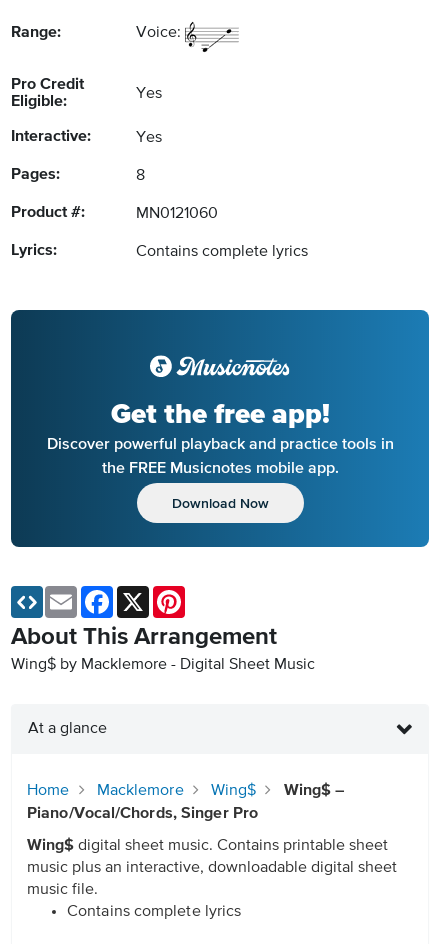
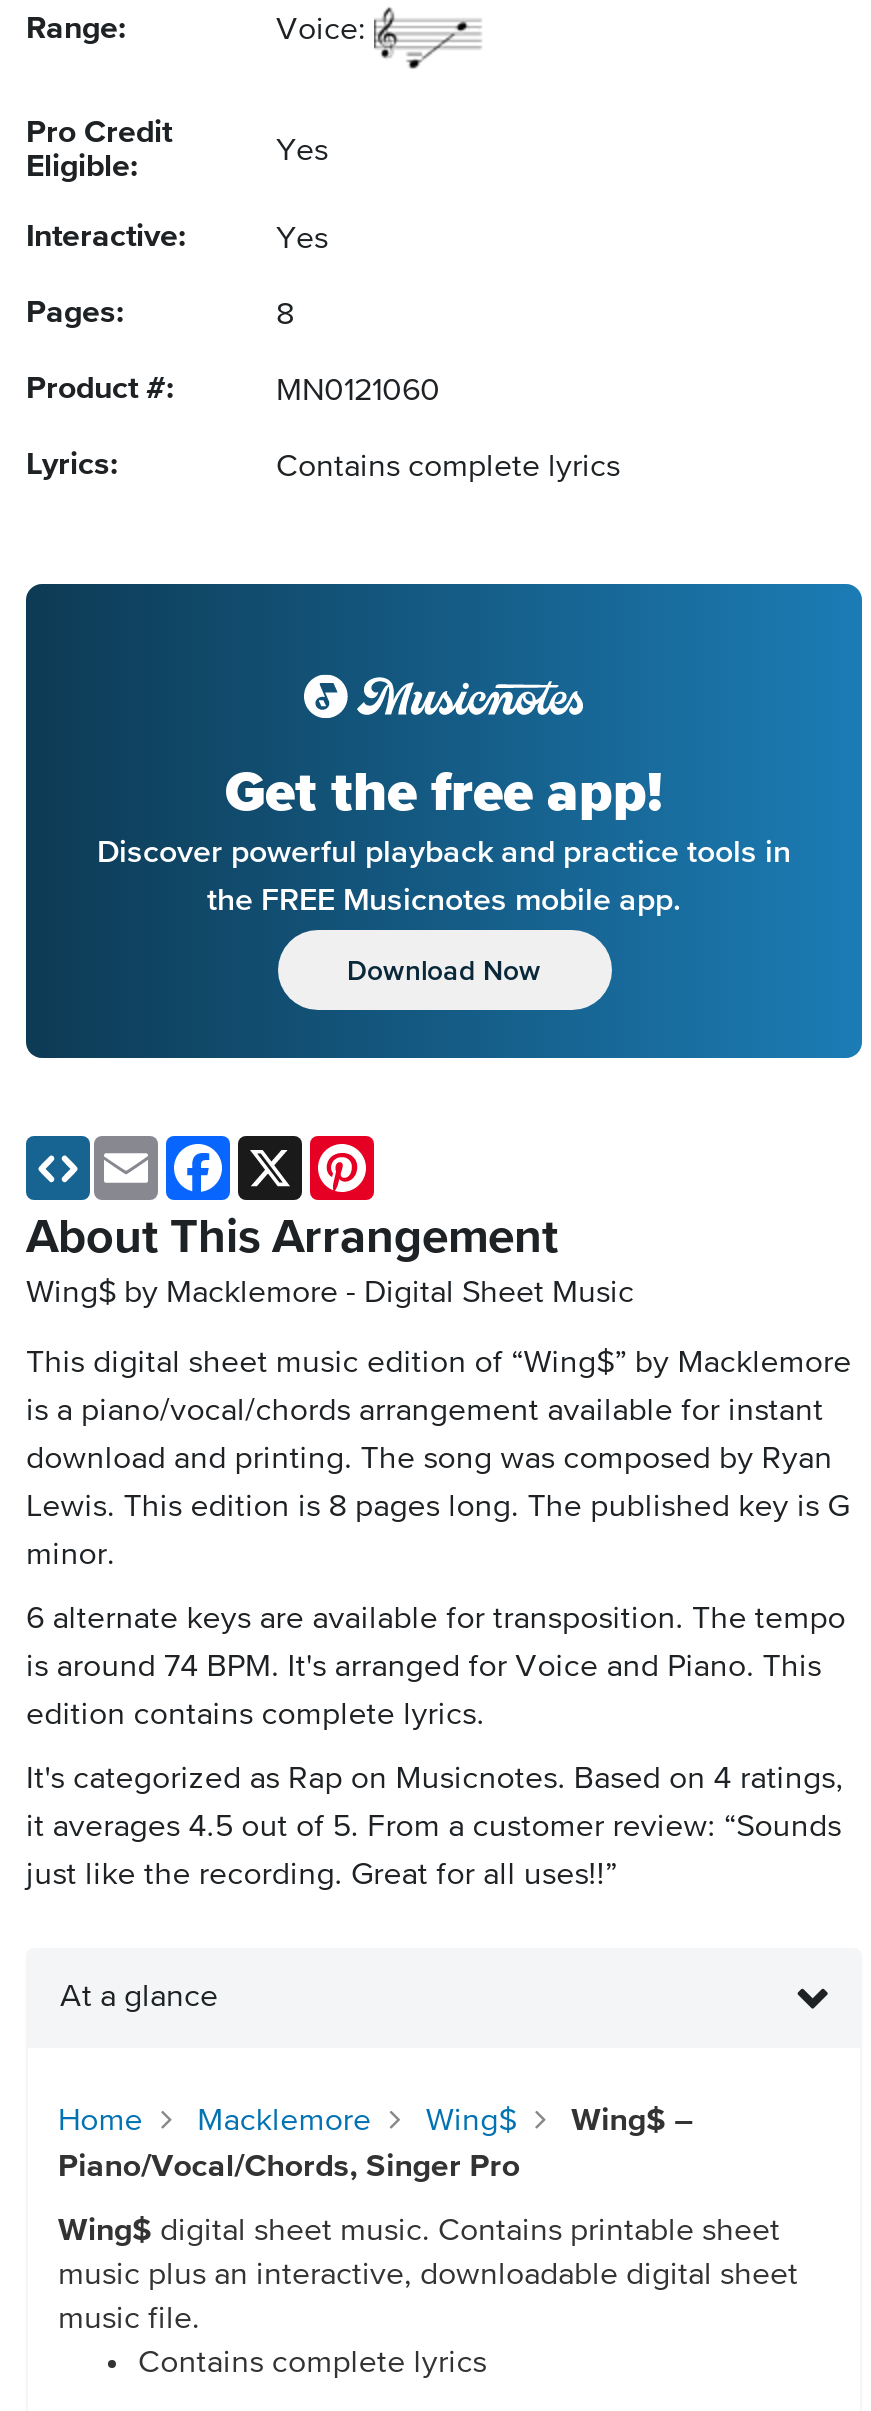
none -> [26,1349,851,1893] This digital sheet music edition of “Wing$” by Macklemore | is a piano/vocal/chords arrangement available for instant | download and printing. The song was composed by Ryan | Lewis. This edition is 8 pages long. The published key is G | minor. | 6 alternate keys are available for transposition. The tempo | is around 74 BPM. It's arranged for Voice and Piano. This | edition contains complete lyrics. | It's categorized as Rap on Musicnotes. Based on 4 ratings, | it averages 4.5 out of 5. From a customer review: “Sounds | just like the recording. Great for all uses!!”

